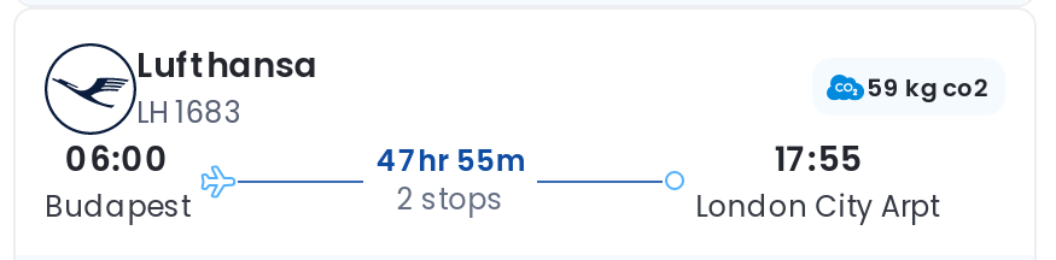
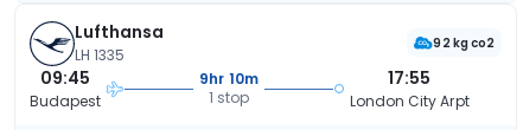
[867,70,991,106] 59 kg co2 -> [433,35,495,52] 92 kg co2
[136,92,241,133] LH 1683 -> [75,45,125,65] LH 1335
[65,135,170,183] 06:00 -> [40,66,90,90] 09:45
[376,140,525,220] 47hr 55m | 2 stops -> [200,69,258,108] 9hr 10m | 1 stop

